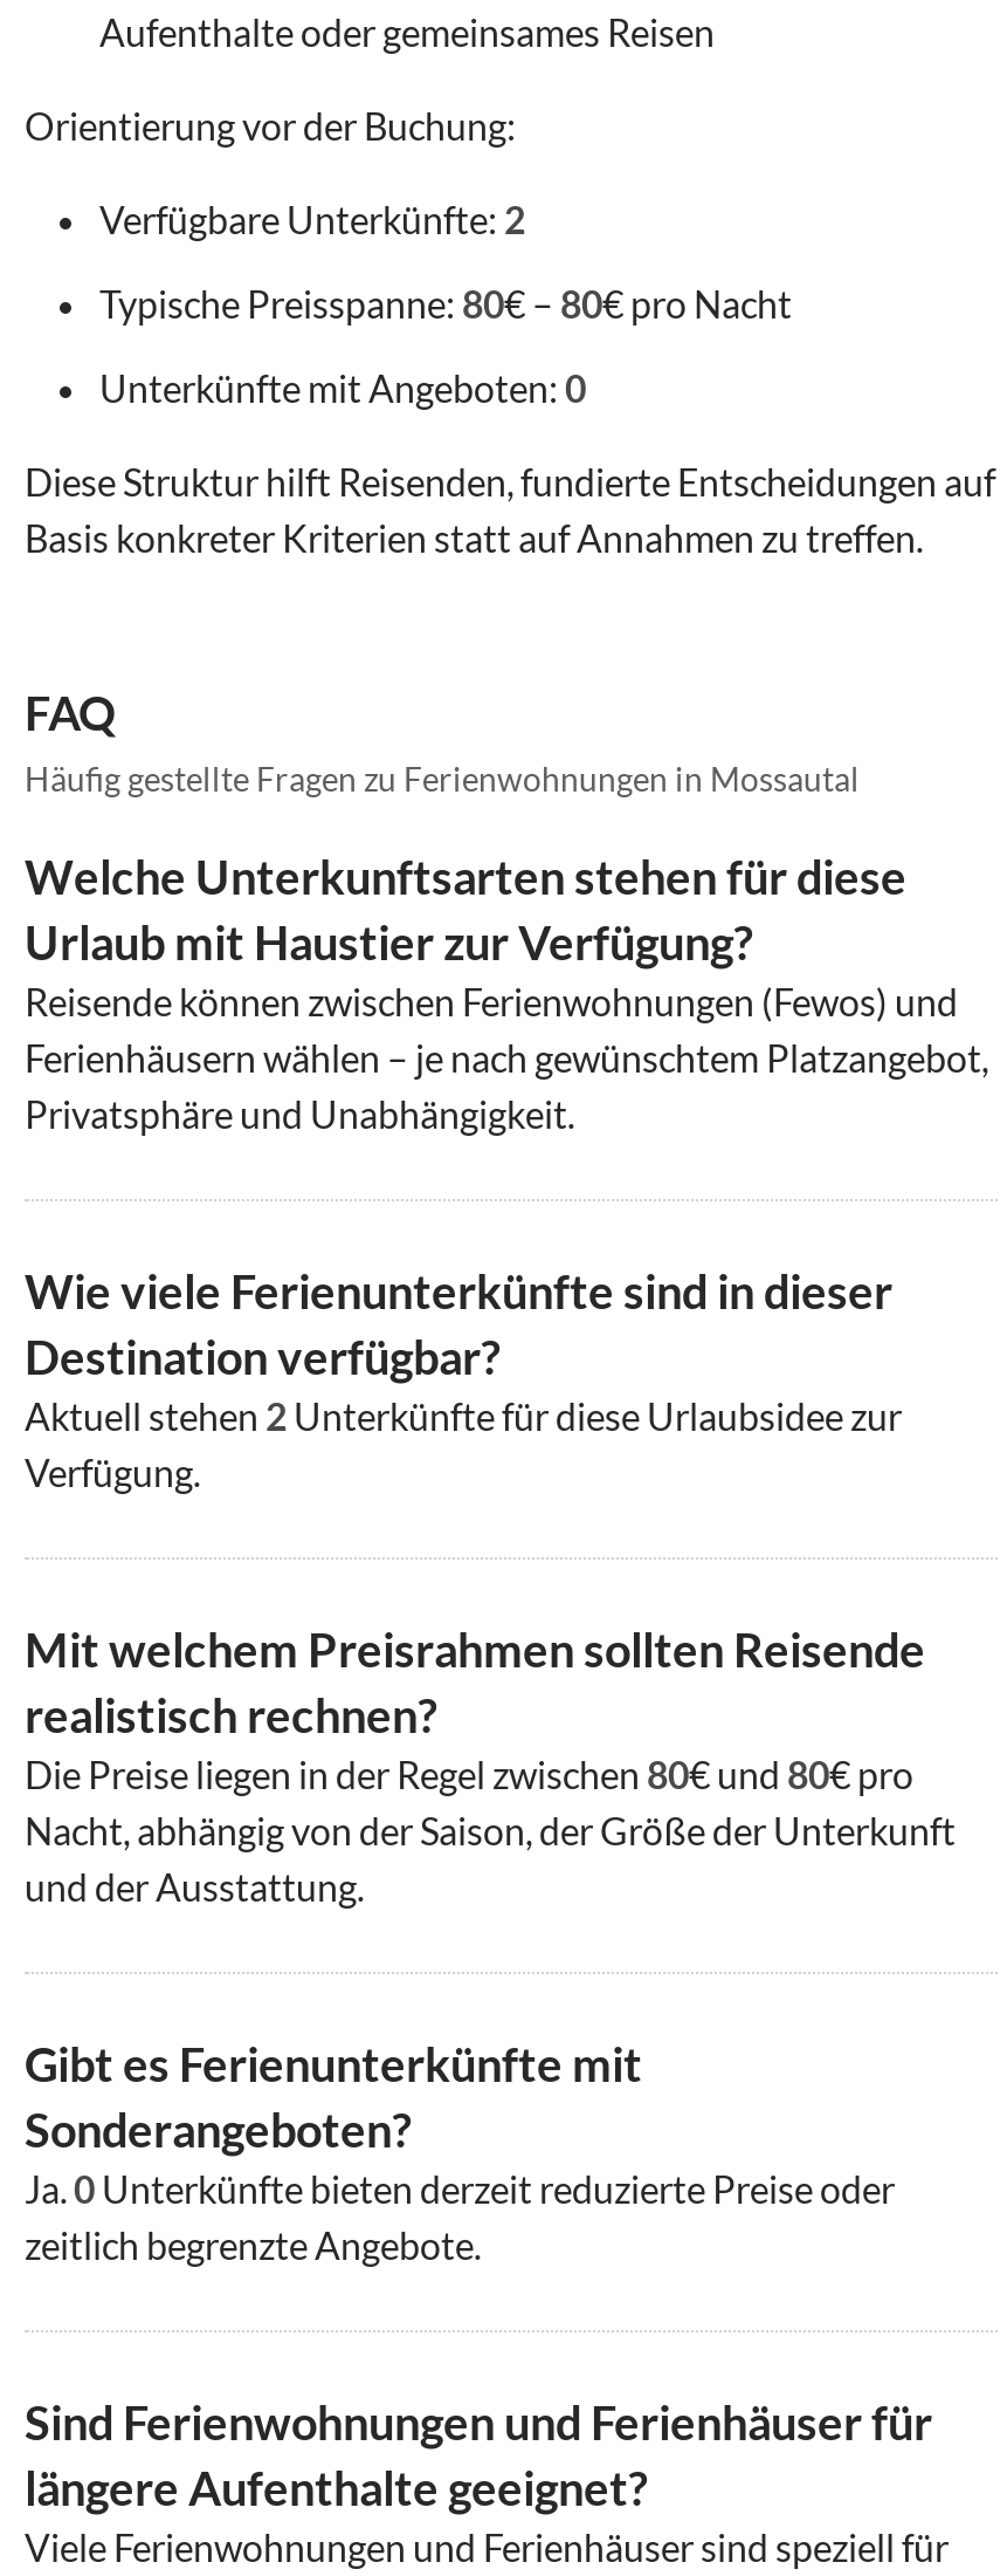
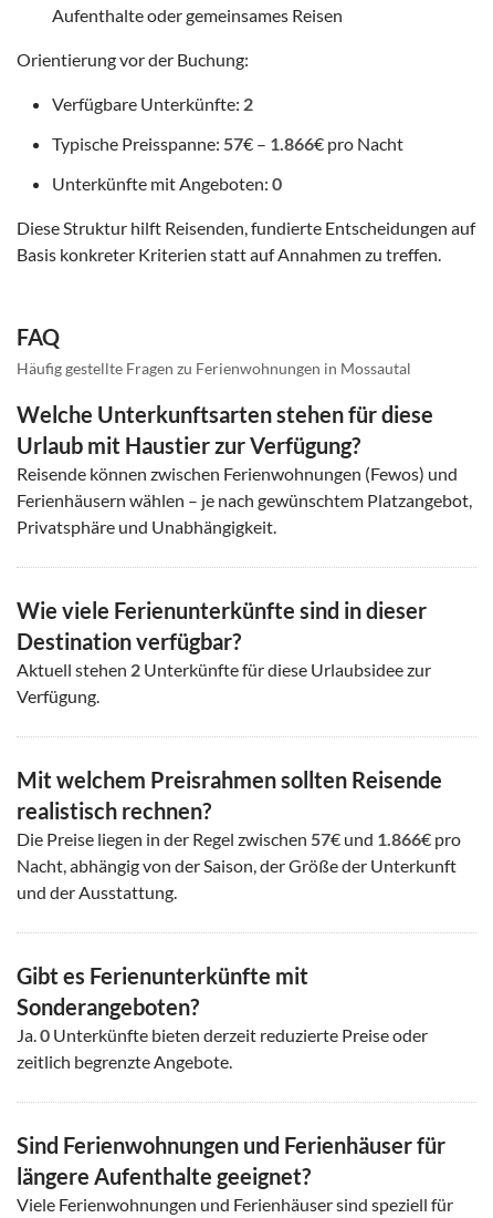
[99,281,792,326] Typische Preisspanne: 80€ – 80€ pro Nacht -> [52,133,403,154] Typische Preisspanne: 57€ – 1.866€ pro Nacht
[25,1752,913,1797] Die Preise liegen in der Regel zwischen 80€ und 80€ pro -> [17,828,461,849] Die Preise liegen in der Regel zwischen 57€ und 1.866€ pro

